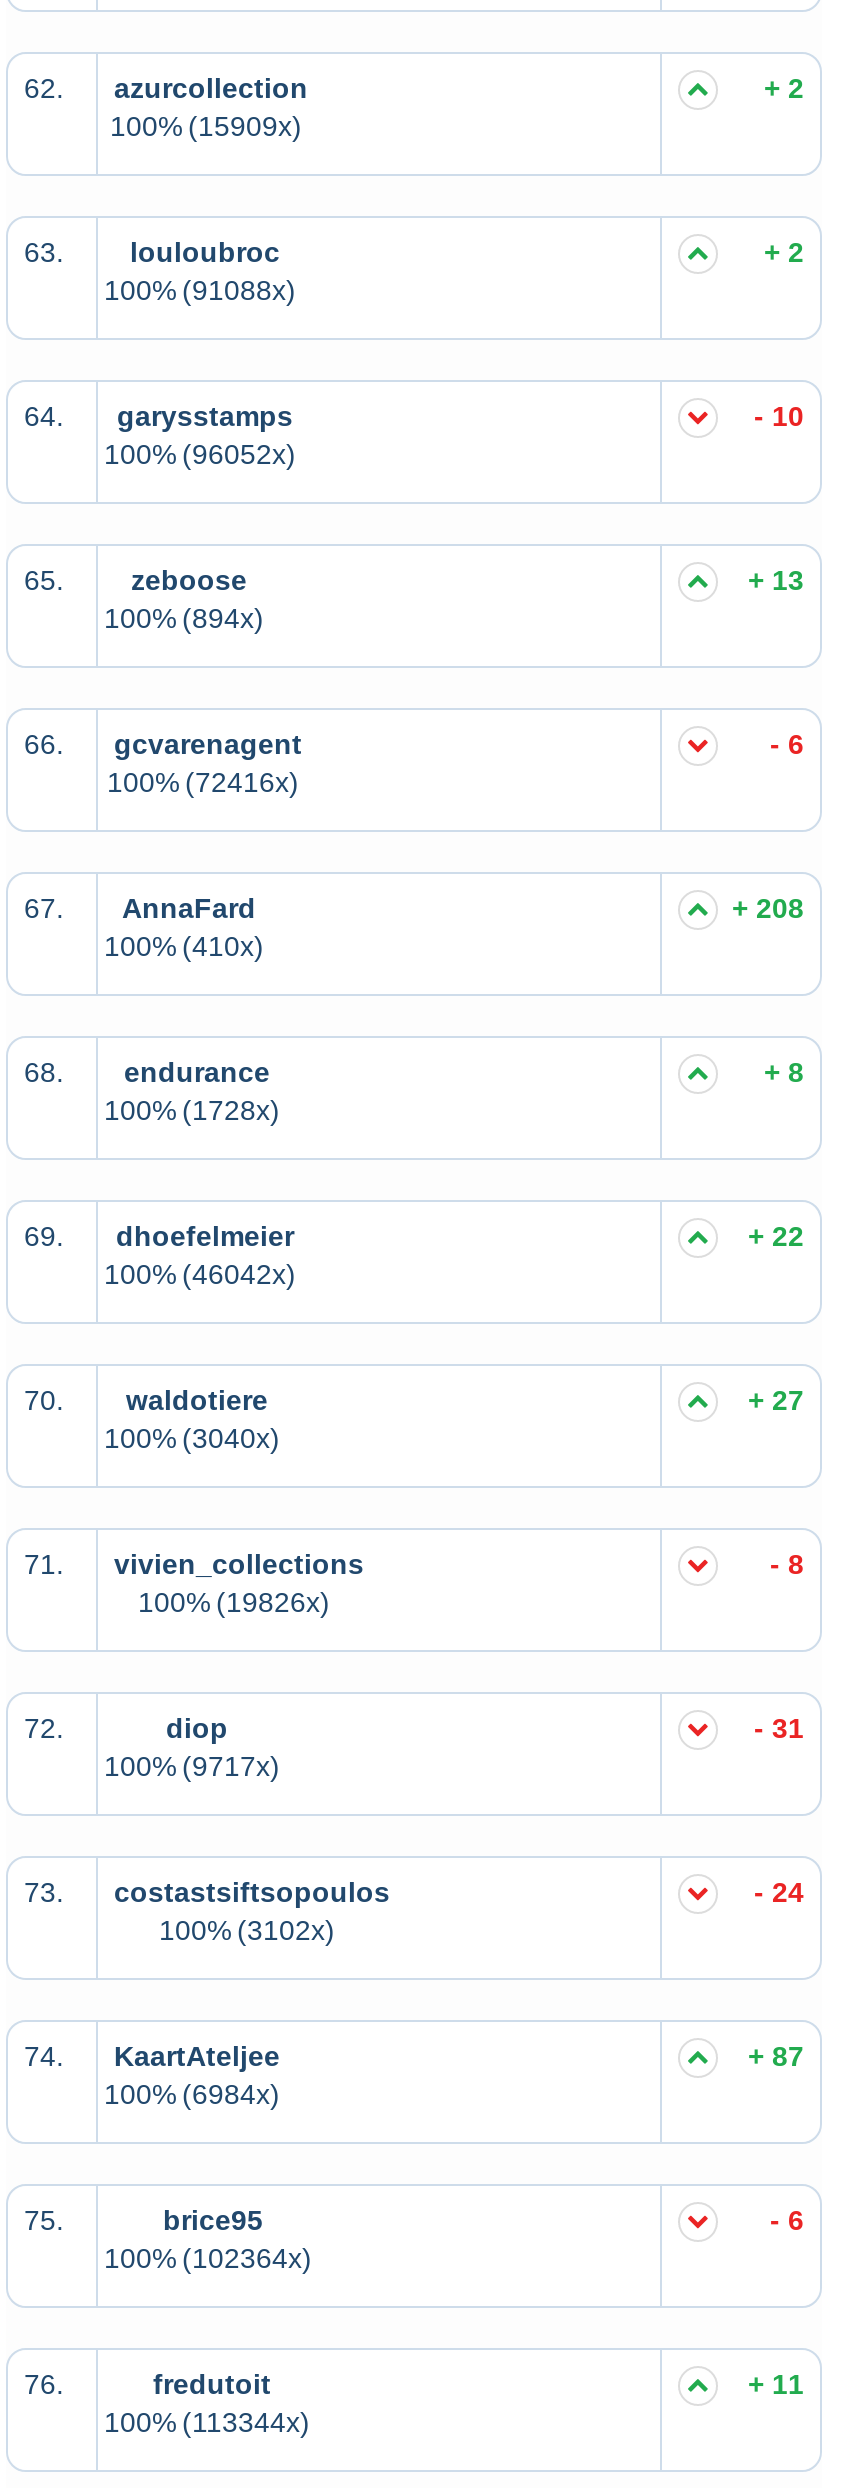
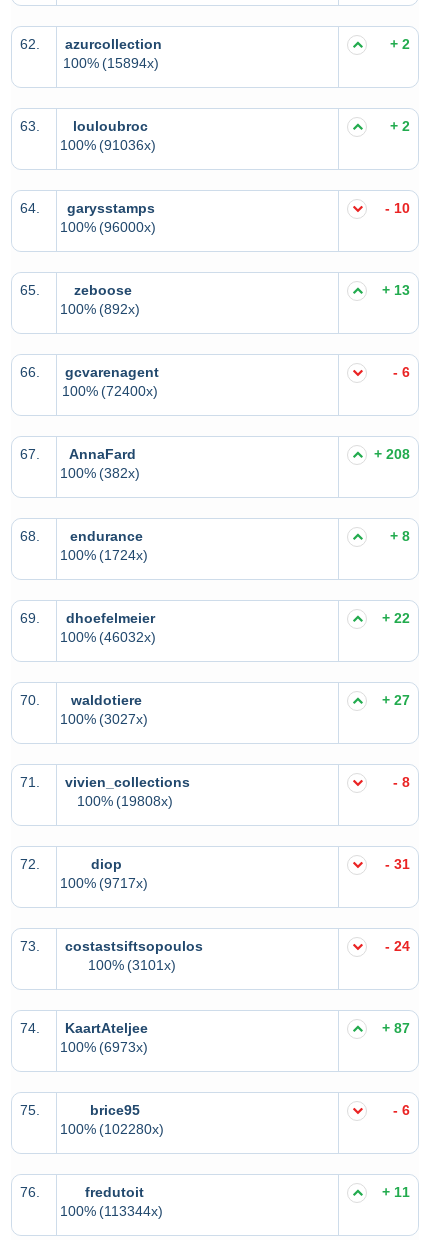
[110,110,302,142] 100% (15909x) -> [63,55,159,71] 100% (15894x)
[104,274,296,306] 100% (91088x) -> [60,137,156,153] 100% (91036x)
[104,438,296,470] 100% (96052x) -> [60,219,156,235] 100% (96000x)
[104,602,264,634] 100% (894x) -> [60,301,140,317] 100% (892x)
[107,766,299,798] 100% (72416x) -> [61,383,157,399] 100% (72400x)
[104,930,264,962] 100% (410x) -> [60,465,140,481] 100% (382x)
[104,1094,280,1126] 100% (1728x) -> [60,547,148,563] 100% (1724x)
[104,1258,296,1290] 100% (46042x) -> [60,629,156,645] 100% (46032x)
[104,1422,280,1454] 100% (3040x) -> [60,711,148,727] 100% (3027x)
[138,1586,330,1618] 100% (19826x) -> [77,793,173,809] 100% (19808x)
[159,1914,335,1946] 100% (3102x) -> [87,957,175,973] 100% (3101x)
[104,2078,280,2110] 100% (6984x) -> [60,1039,148,1055] 100% (6973x)
[104,2242,312,2274] 100% (102364x) -> [60,1121,164,1137] 100% (102280x)

